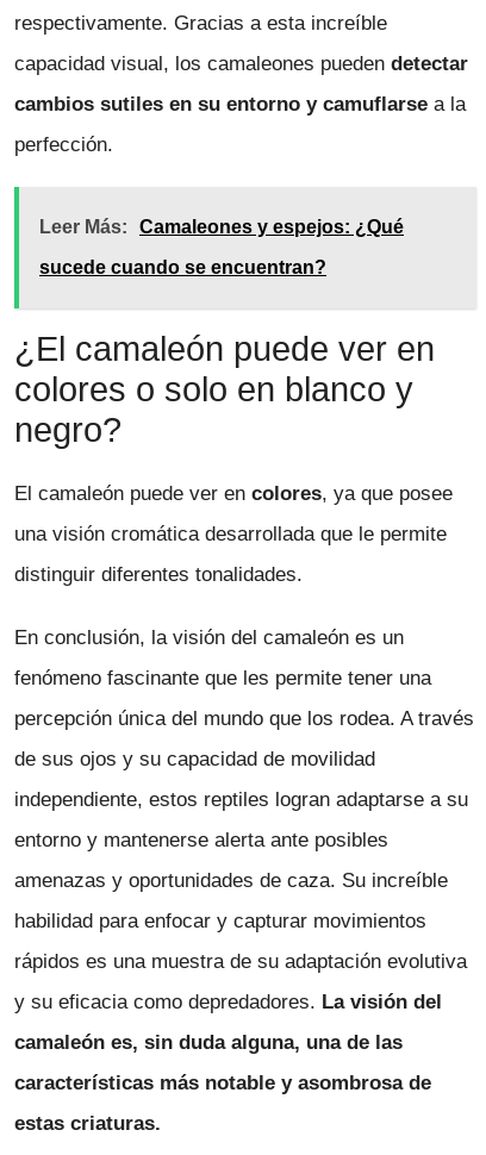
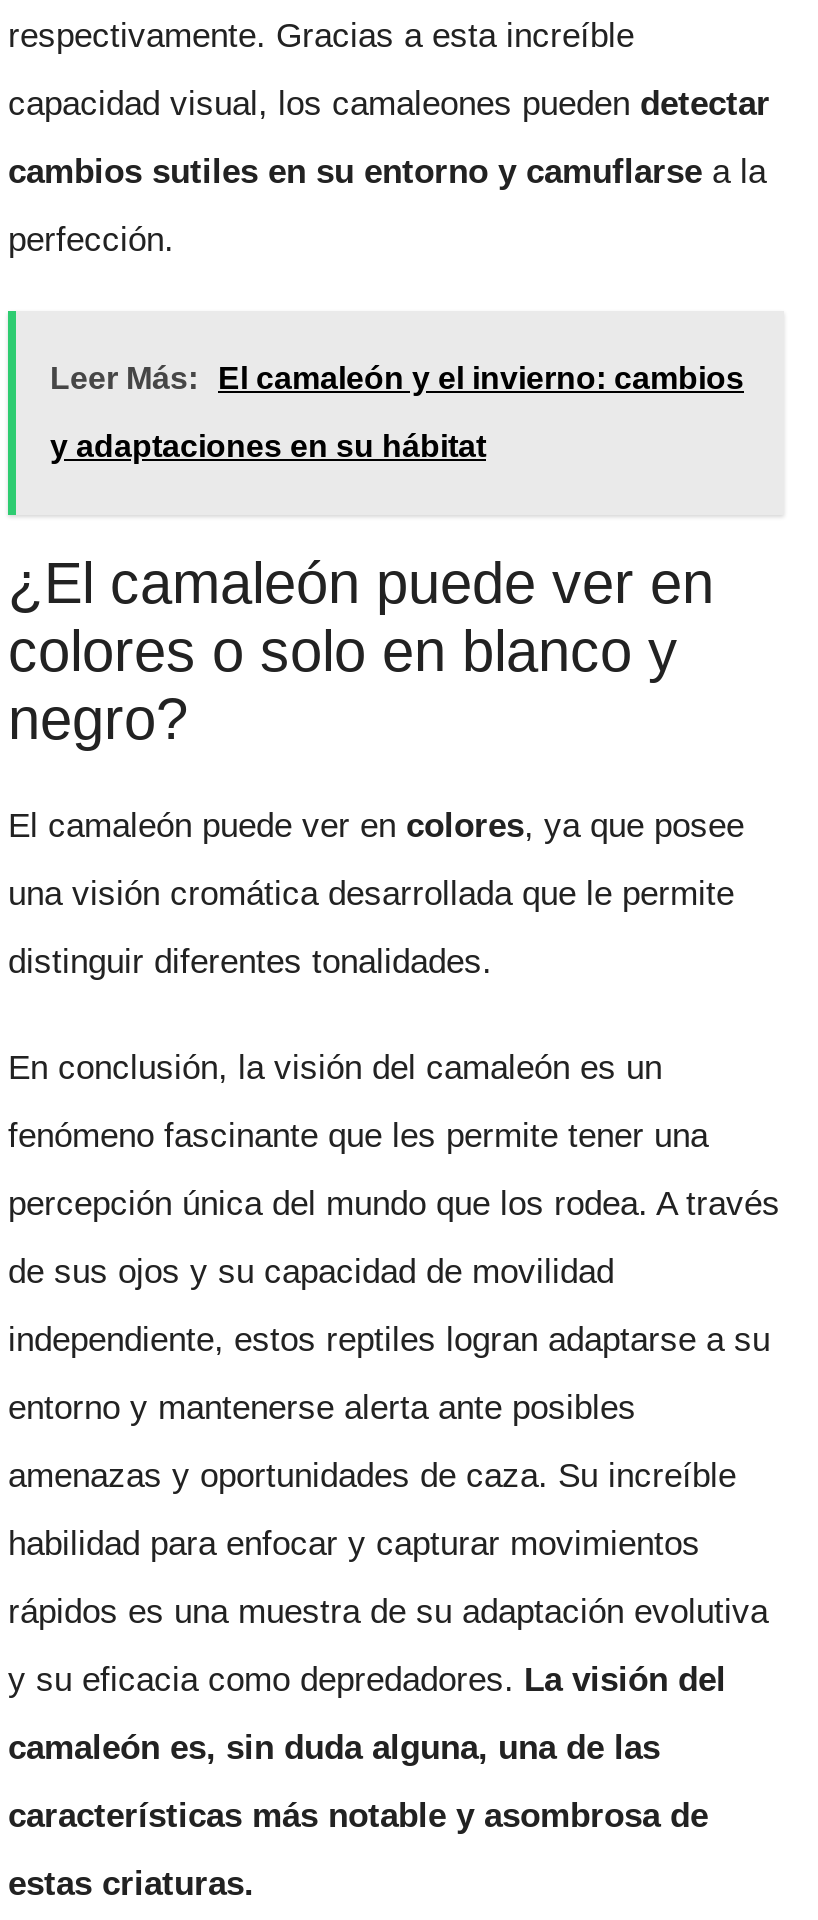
[39,217,404,237] Leer Más: Camaleones y espejos: ¿Qué -> [50,361,744,395] Leer Más: El camaleón y el invierno: cambios
[39,257,326,278] sucede cuando se encuentran? -> [50,429,486,463] y adaptaciones en su hábitat

